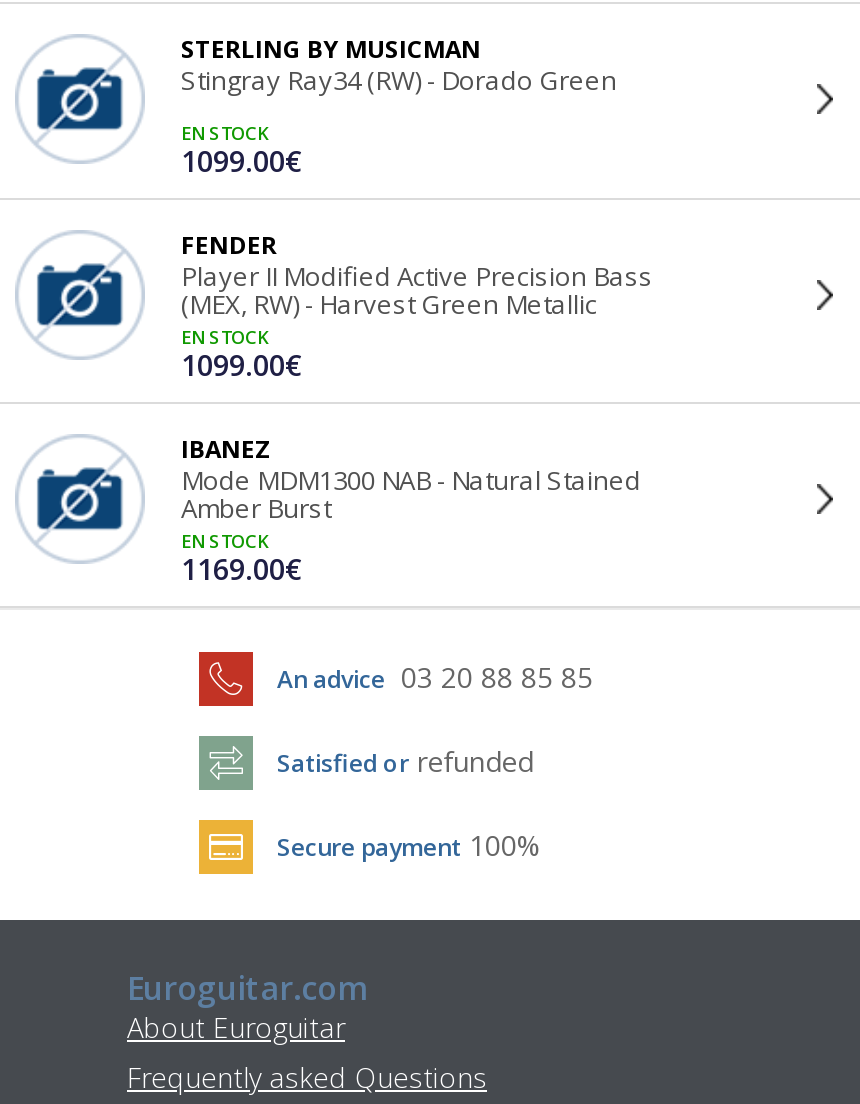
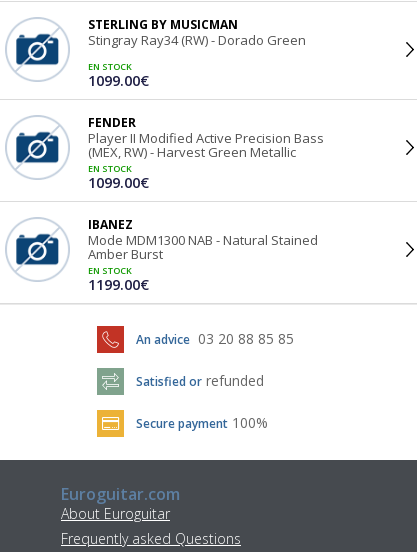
[181,549,303,587] 1169.00€ -> [88,275,149,294] 1199.00€

